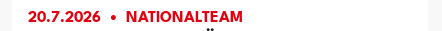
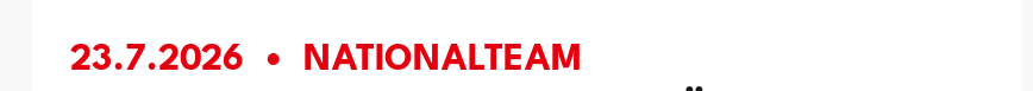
[28,11,243,26] 20.7.2026 NATIONALTEAM -> [70,44,582,79] 23.7.2026 NATIONALTEAM

